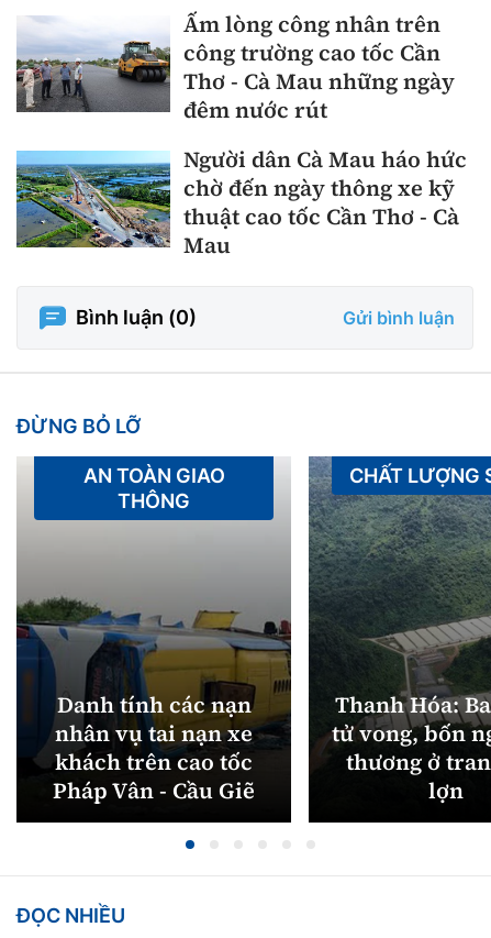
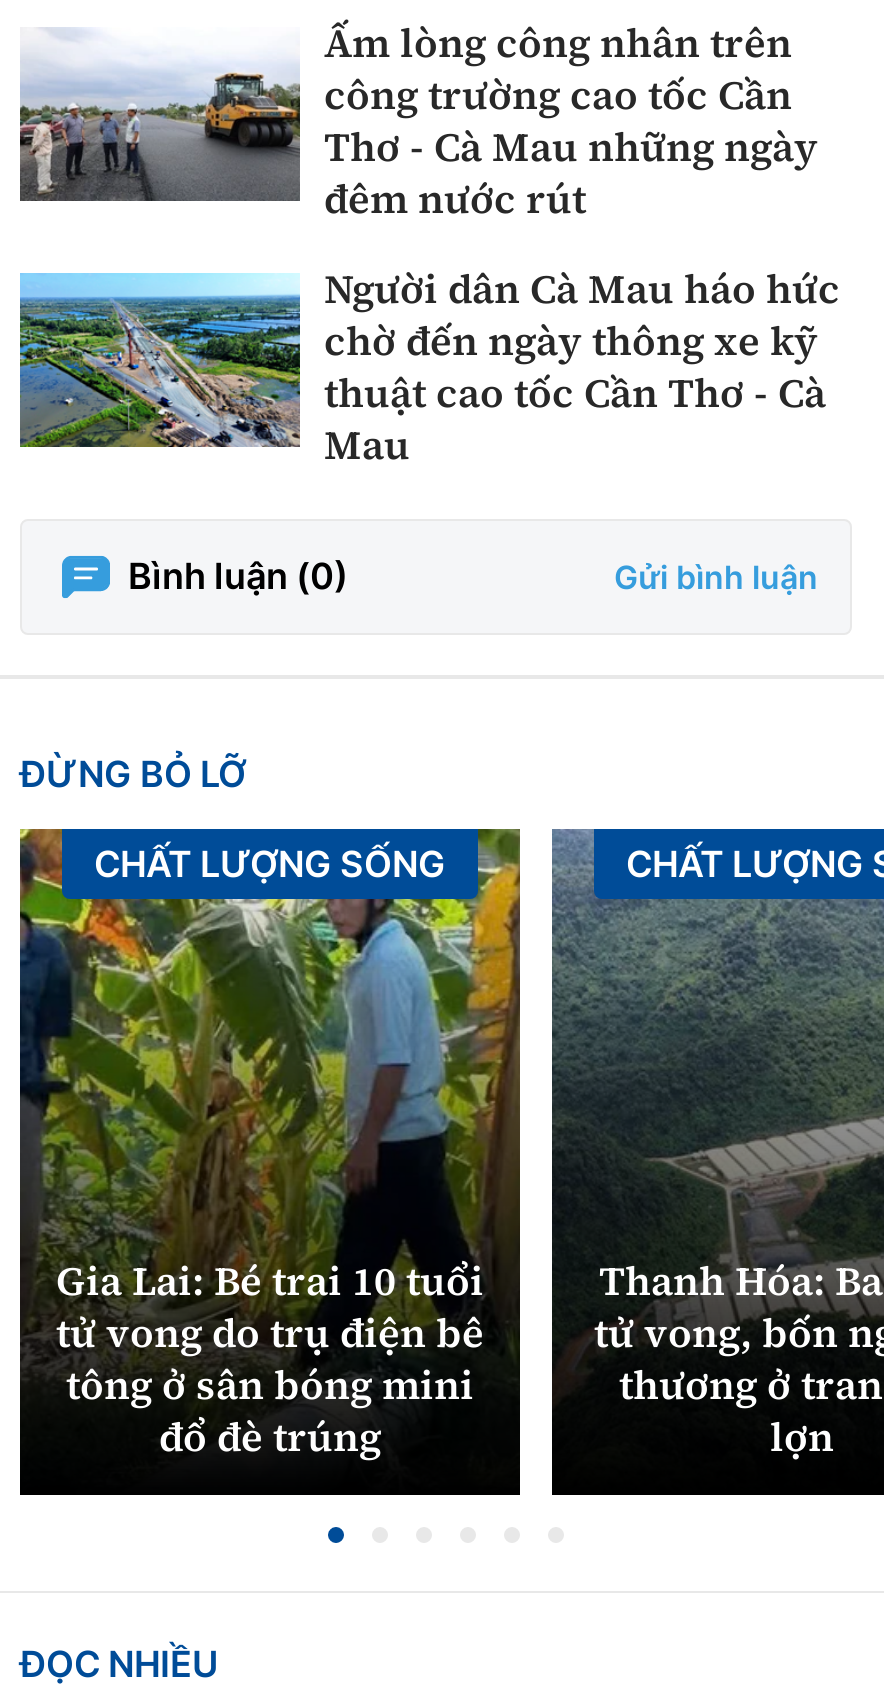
[16,455,291,682] [image] | AN TOÀN GIAO | THÔNG -> [18,826,522,1238] [image] | CHẤT LƯỢNG SỐNG
[53,690,255,806] Danh tính các nạn | nhân vụ tai nạn xe | khách trên cao tốc | Pháp Vân - Cầu Giẽ -> [56,1253,484,1465] Gia Lai: Bé trai 10 tuổi | tử vong do trụ điện bê | tông ở sân bóng mini | đổ đè trúng

